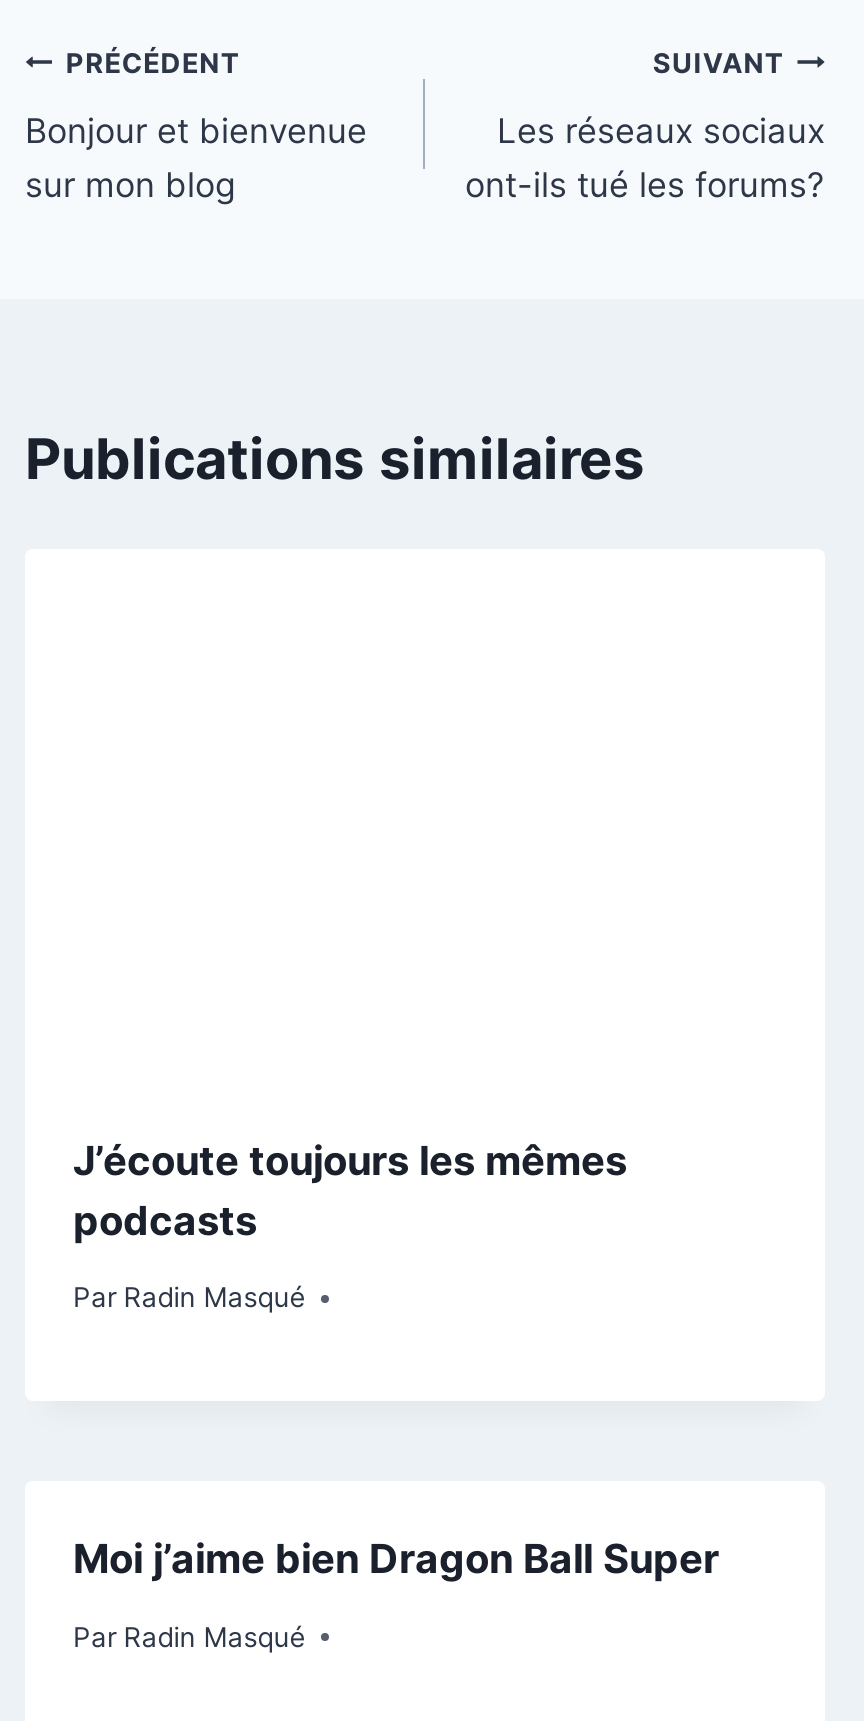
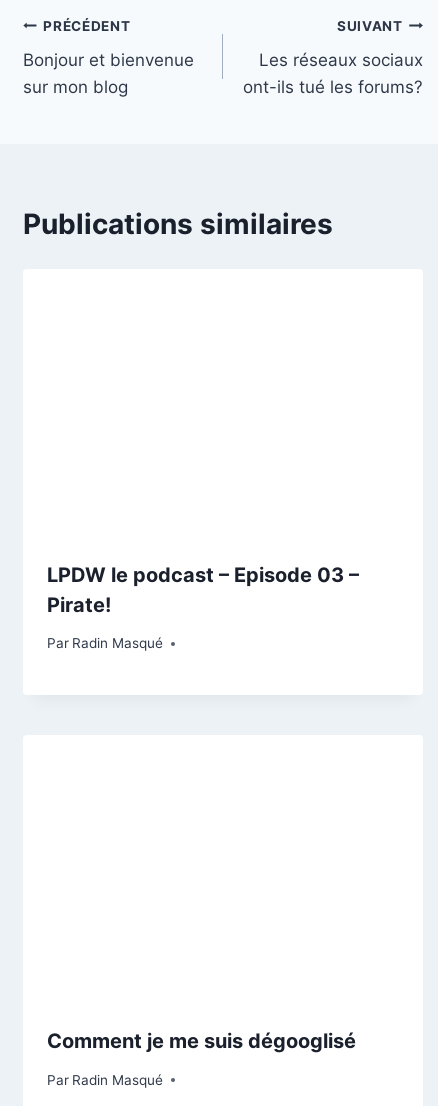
[73,1137,627,1245] J’écoute toujours les mêmes | podcasts -> [47,563,359,617] LPDW le podcast – Episode 03 – | Pirate!
[73,1536,719,1584] Moi j’aime bien Dragon Ball Super -> [47,1029,356,1053] Comment je me suis dégooglisé

